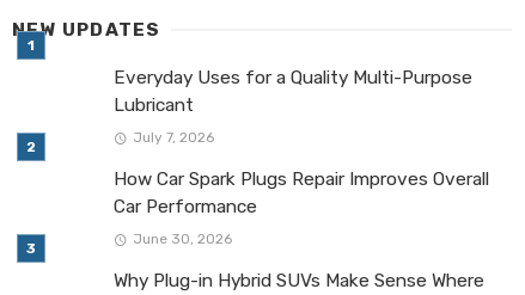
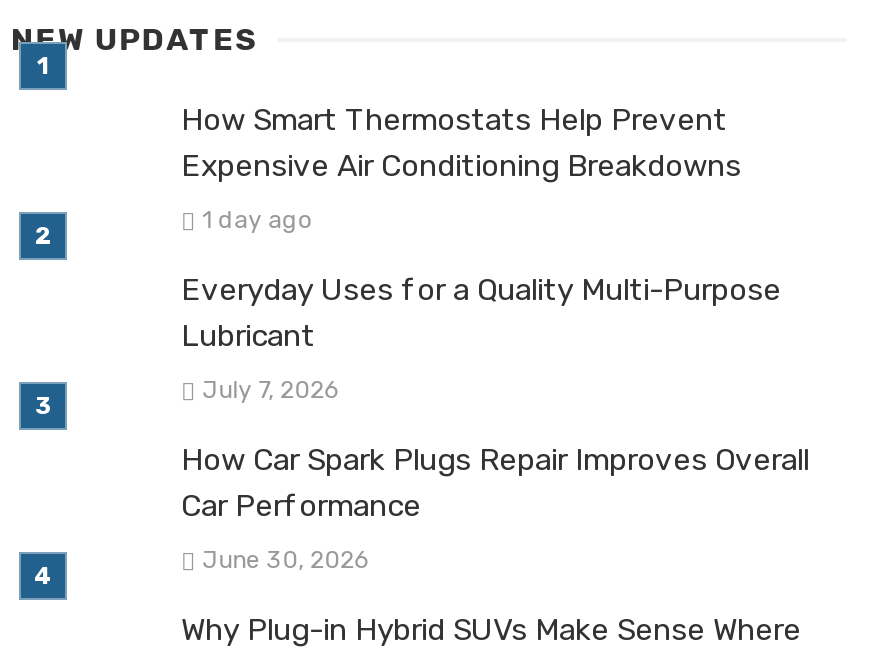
none -> [181,101,741,234] How Smart Thermostats Help Prevent | Expensive Air Conditioning Breakdowns | 1 day ago

